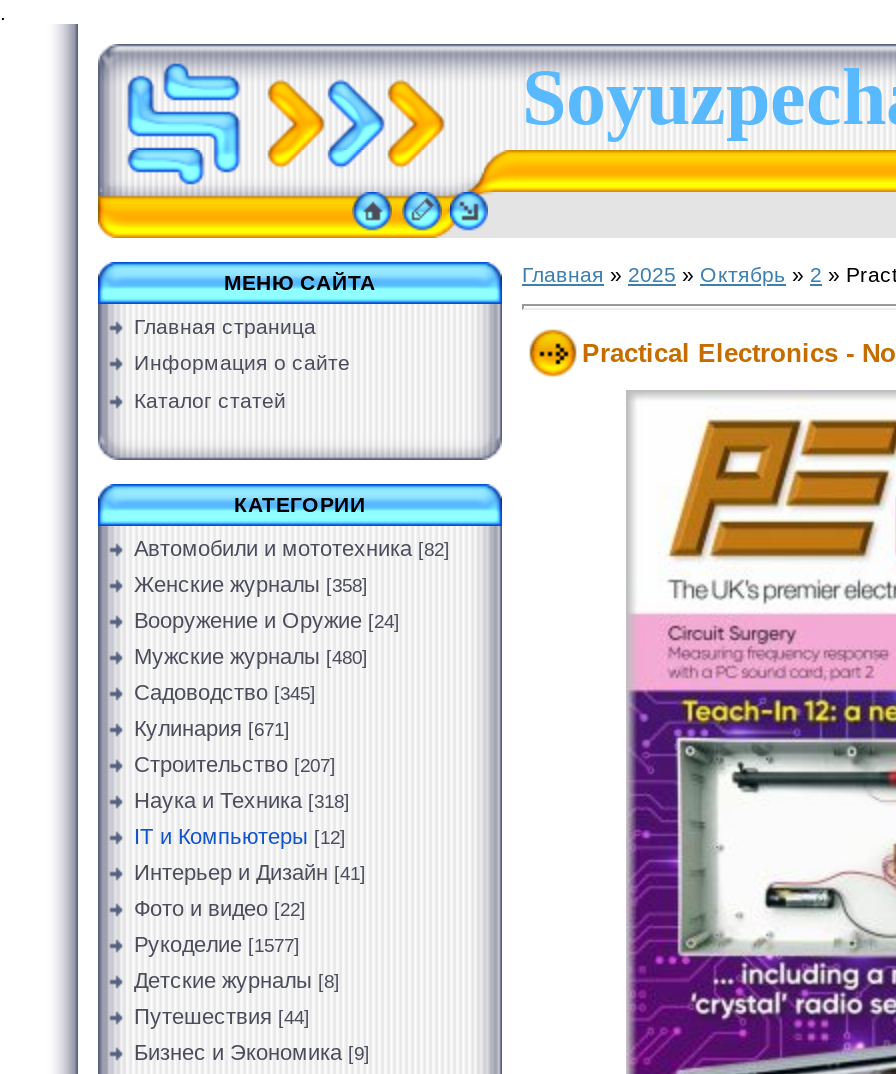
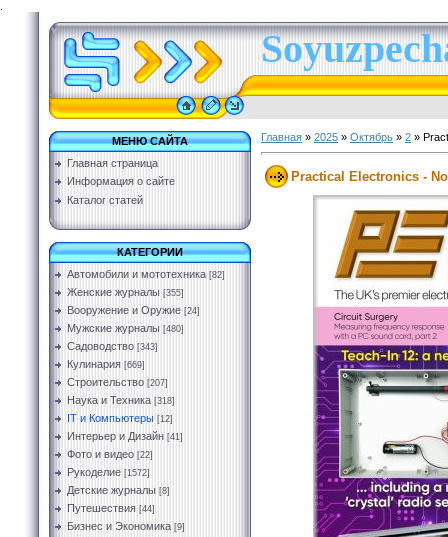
[134,572,368,596] Женские журналы [358] -> [67,286,184,298] Женские журналы [355]
[134,680,316,704] Садоводство [345] -> [67,340,158,352] Садоводство [343]
[134,716,290,740] Кулинария [671] -> [67,358,145,370] Кулинария [669]
[134,932,300,956] Рукоделие [1577] -> [67,466,150,478] Рукоделие [1572]

